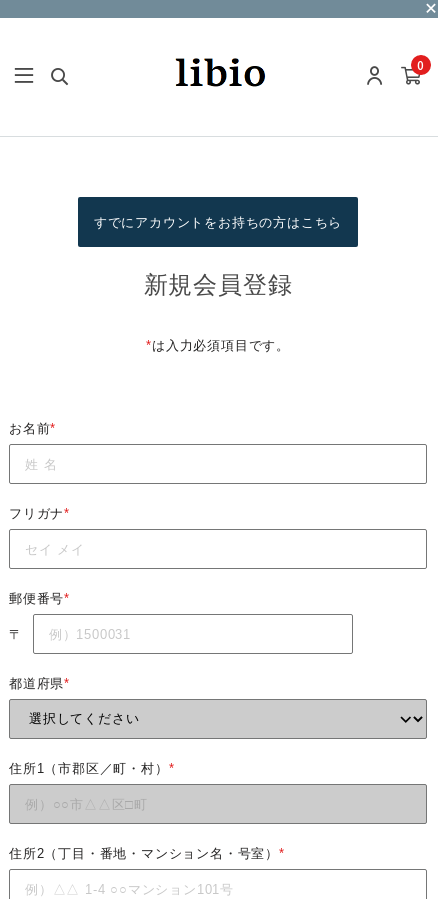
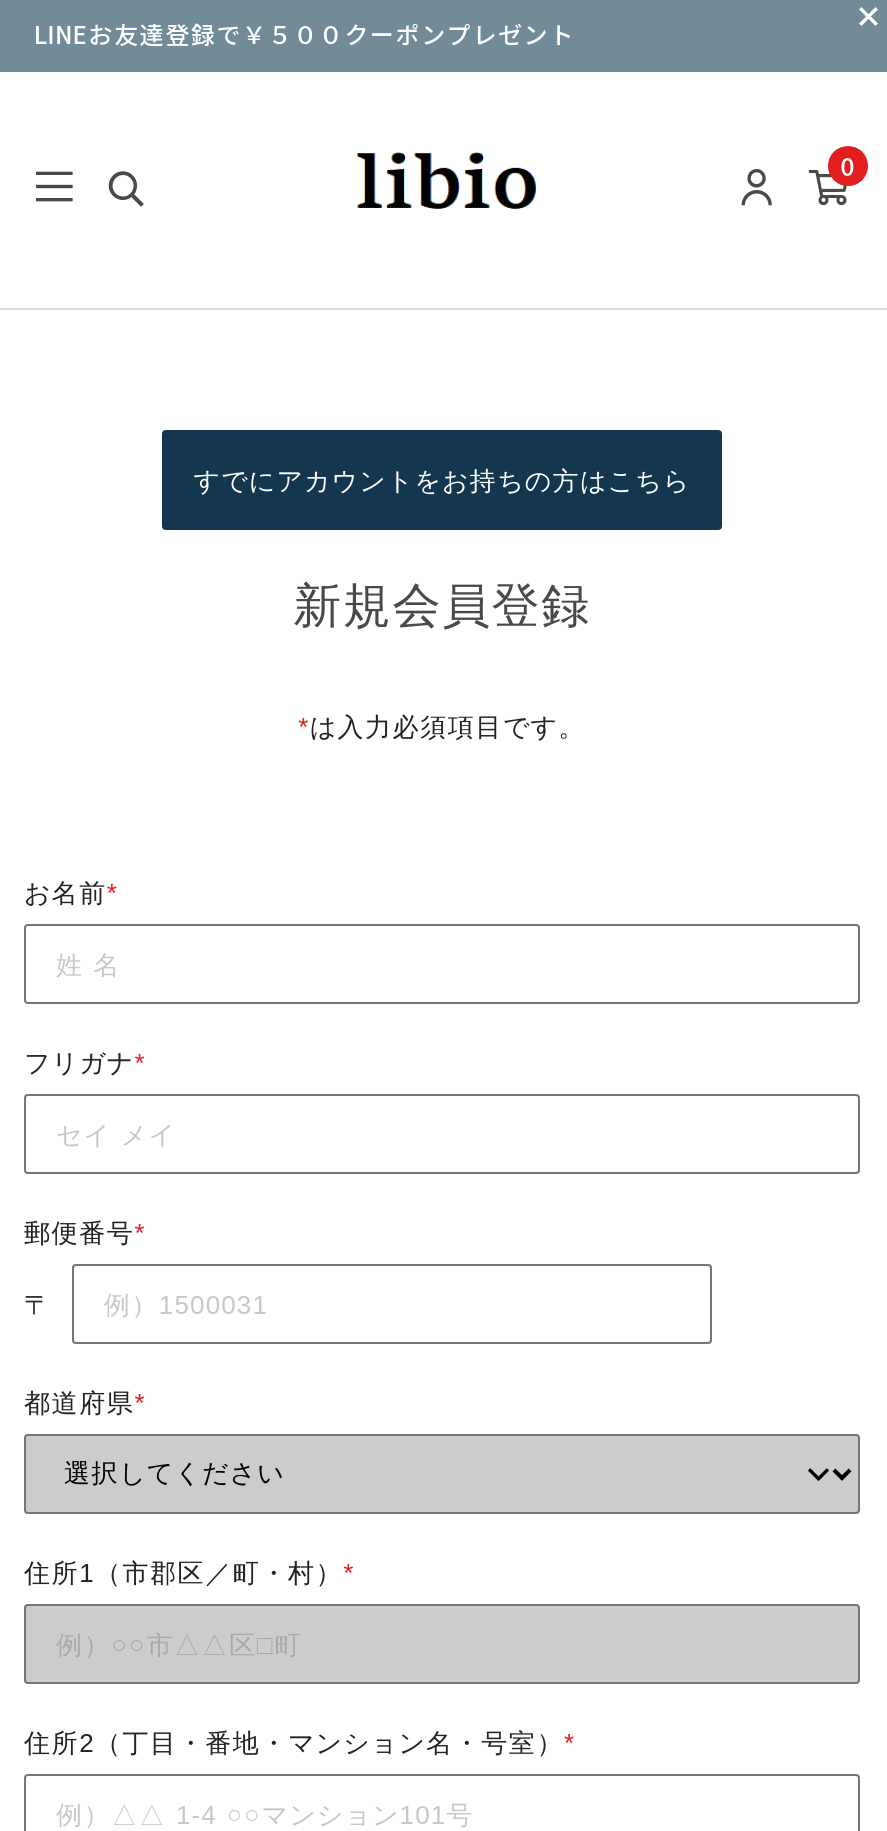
none -> [34,16,575,50] LINEお友達登録で￥５００クーポンプレゼント

